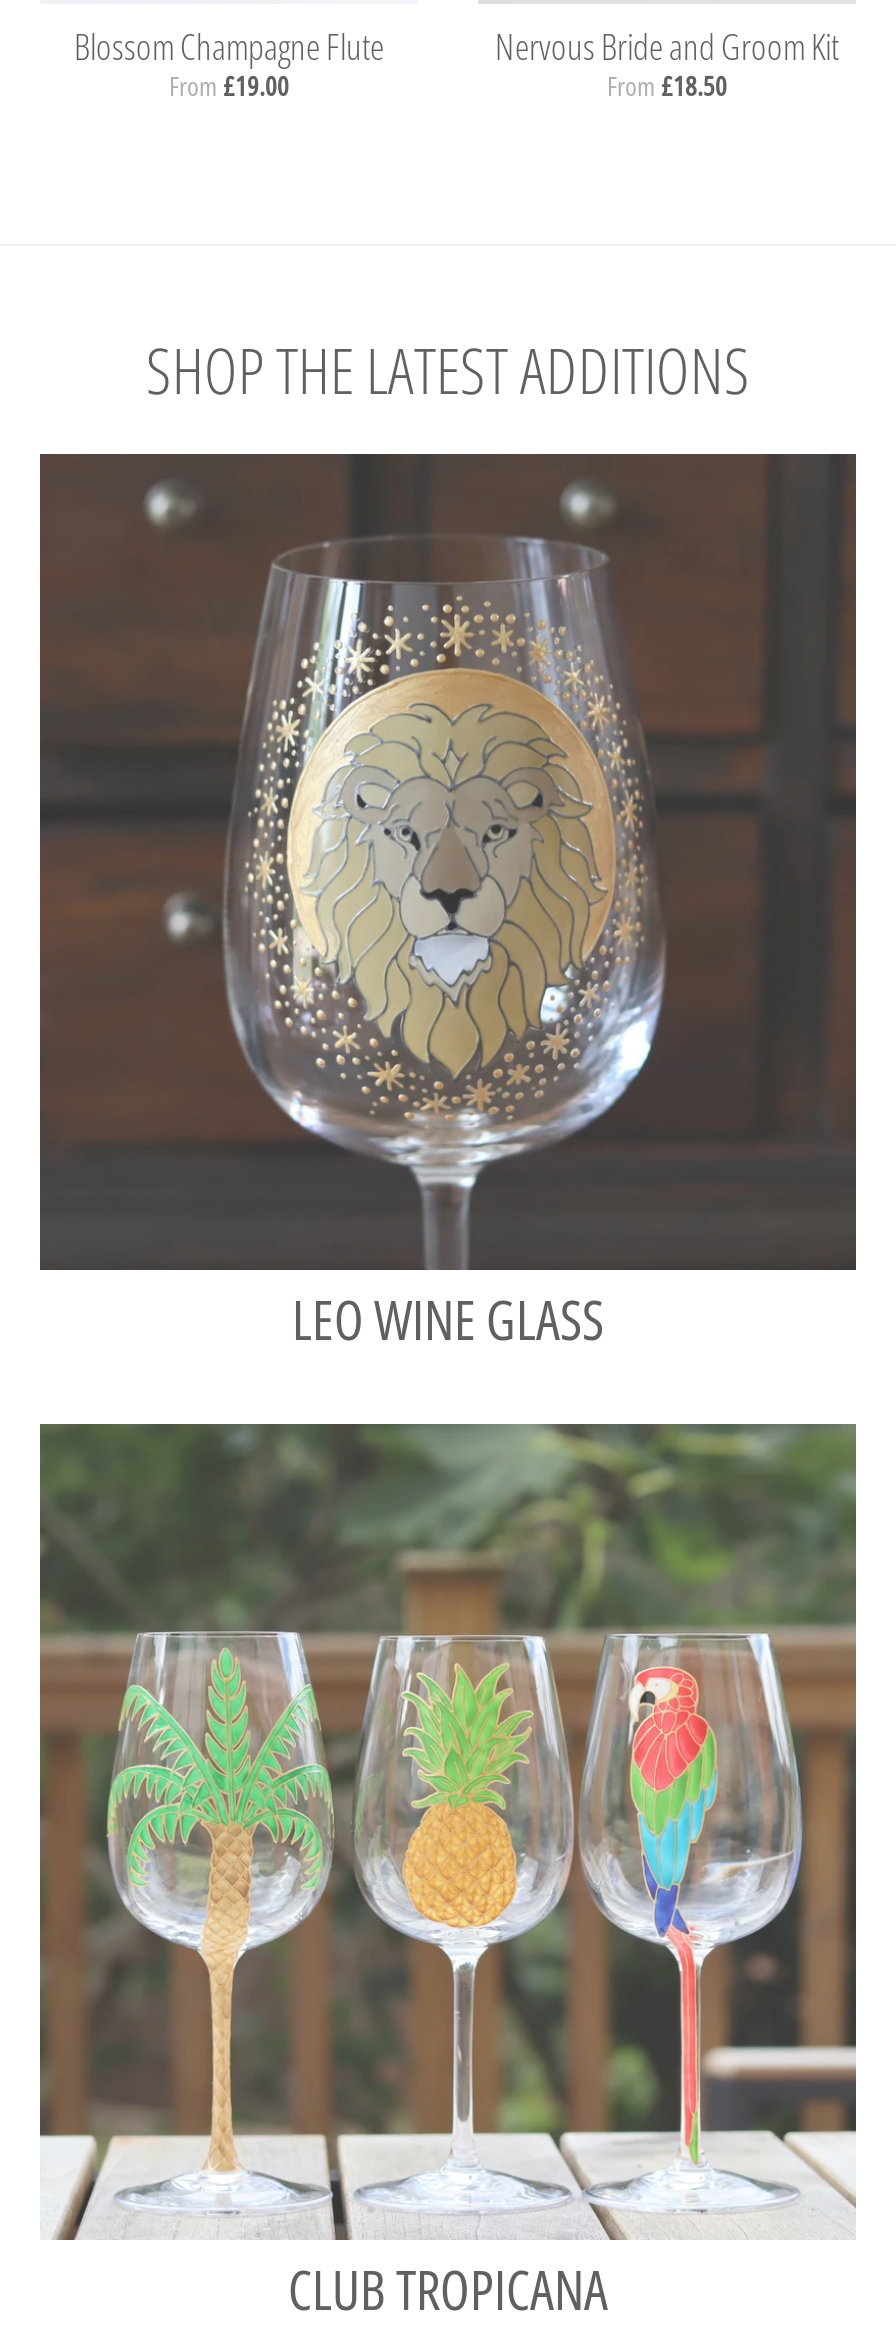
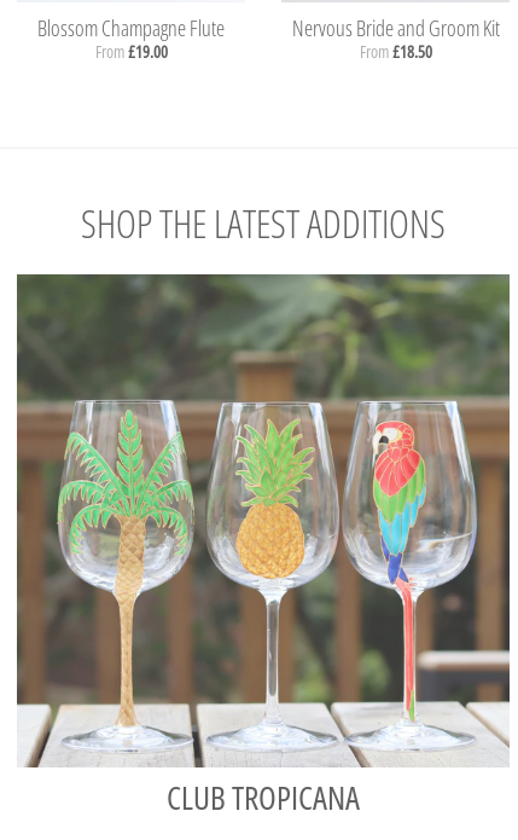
[38,452,858,1356] [image] | LEO WINE GLASS -> none

